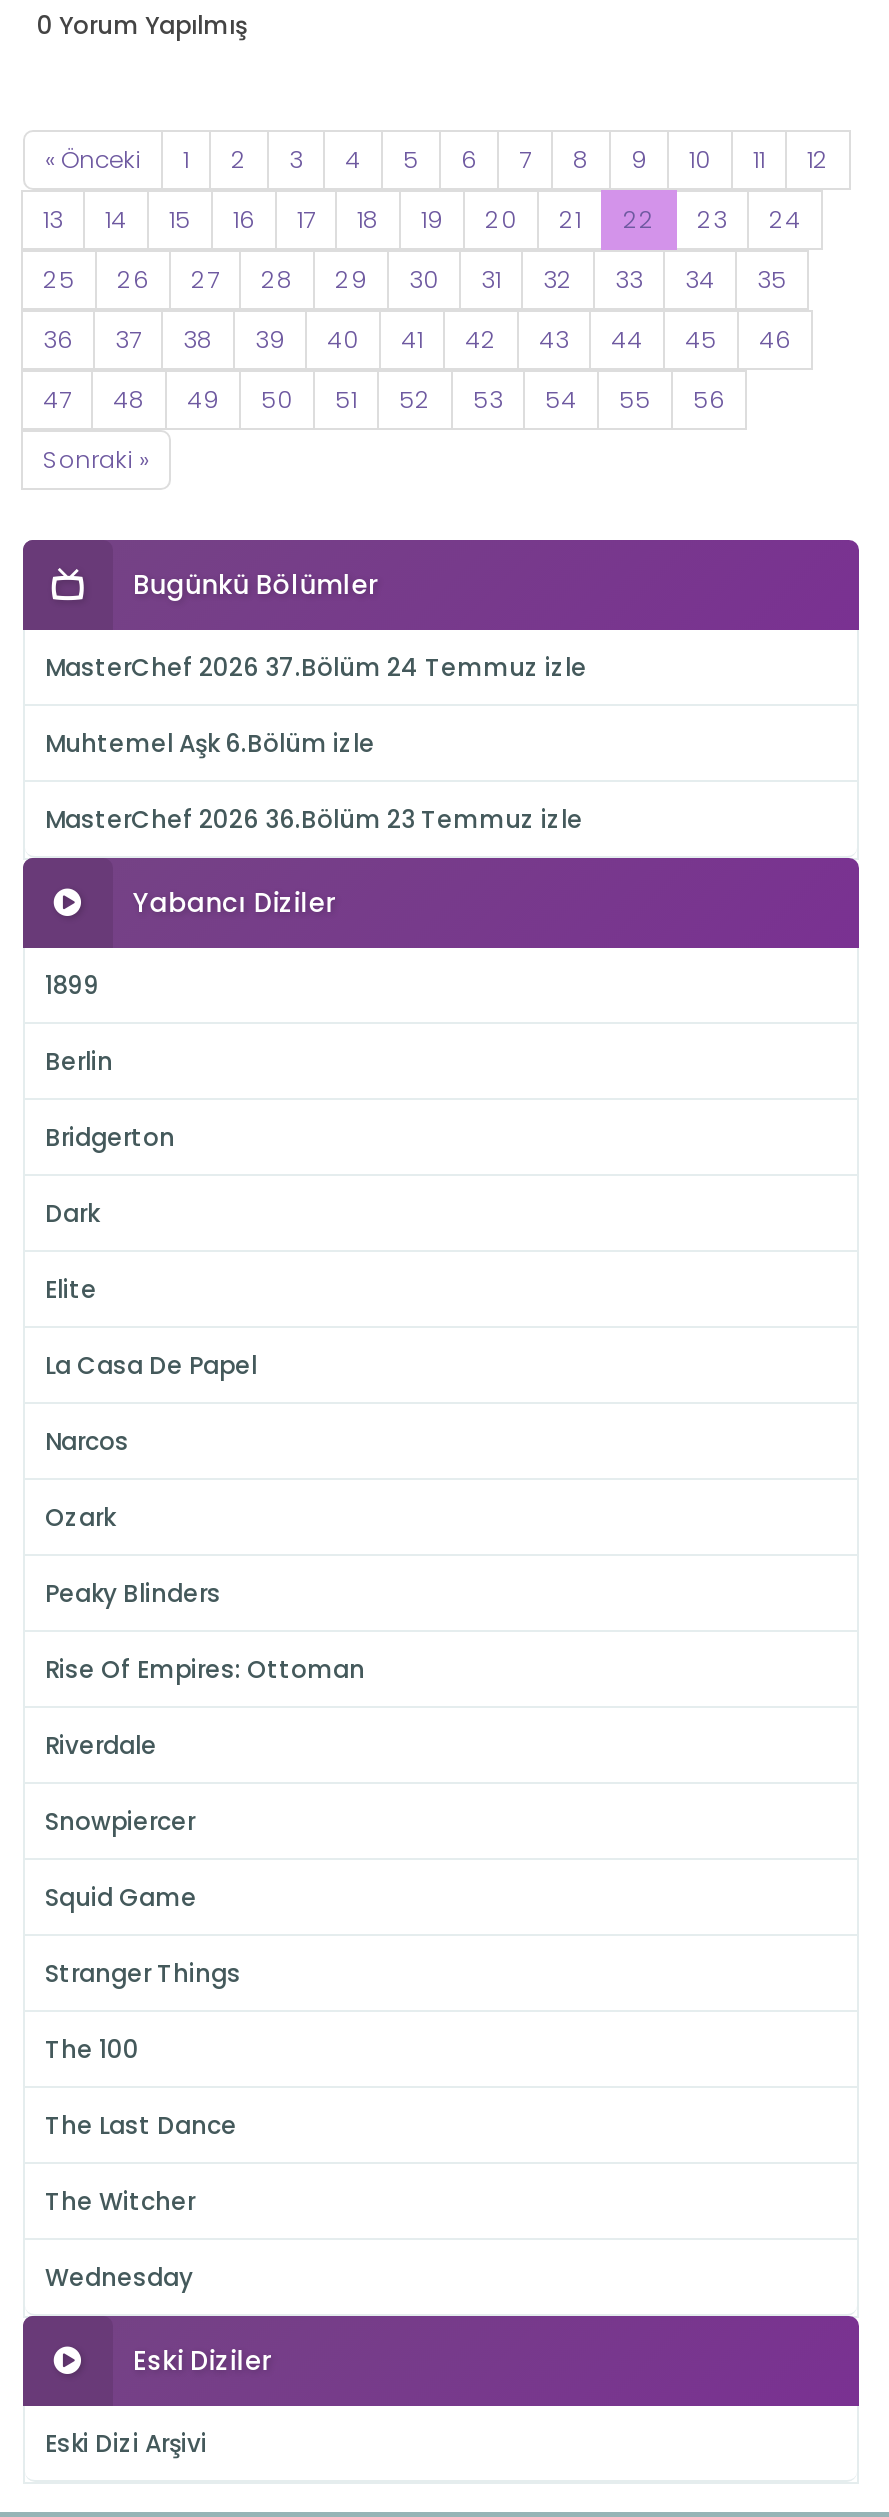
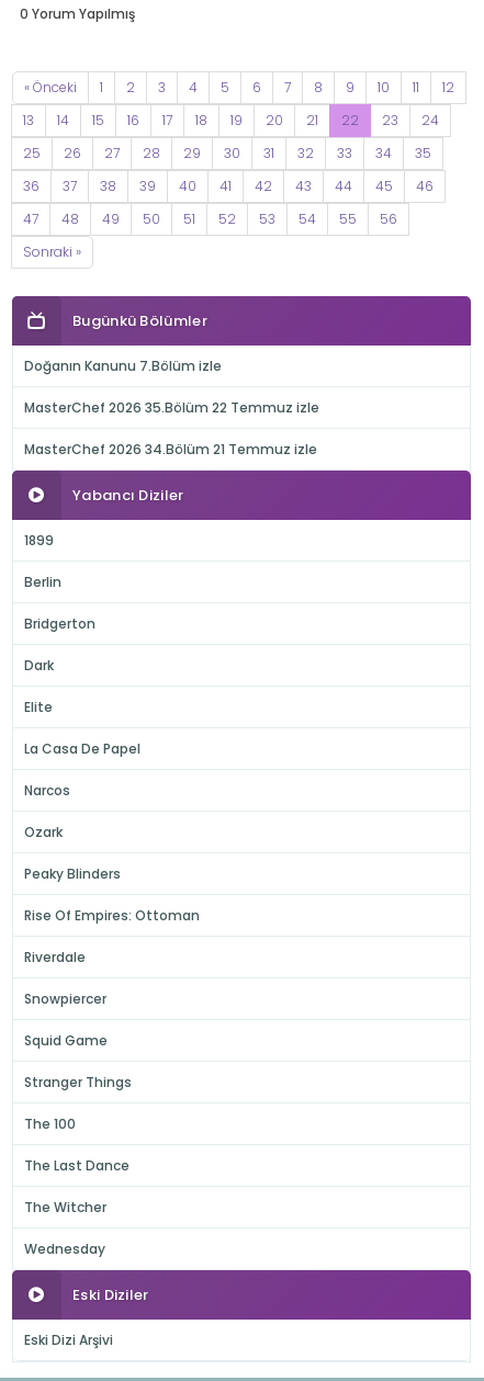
[45,650,587,684] MasterChef 2026 37.Bölüm 24 Temmuz izle -> [24,356,222,375] Doğanın Kanunu 7.Bölüm izle
[45,726,375,760] Muhtemel Aşk 6.Bölüm izle -> [24,398,319,417] MasterChef 2026 35.Bölüm 22 Temmuz izle
[45,802,583,836] MasterChef 2026 36.Bölüm 23 Temmuz izle -> [24,440,317,459] MasterChef 2026 34.Bölüm 21 Temmuz izle

